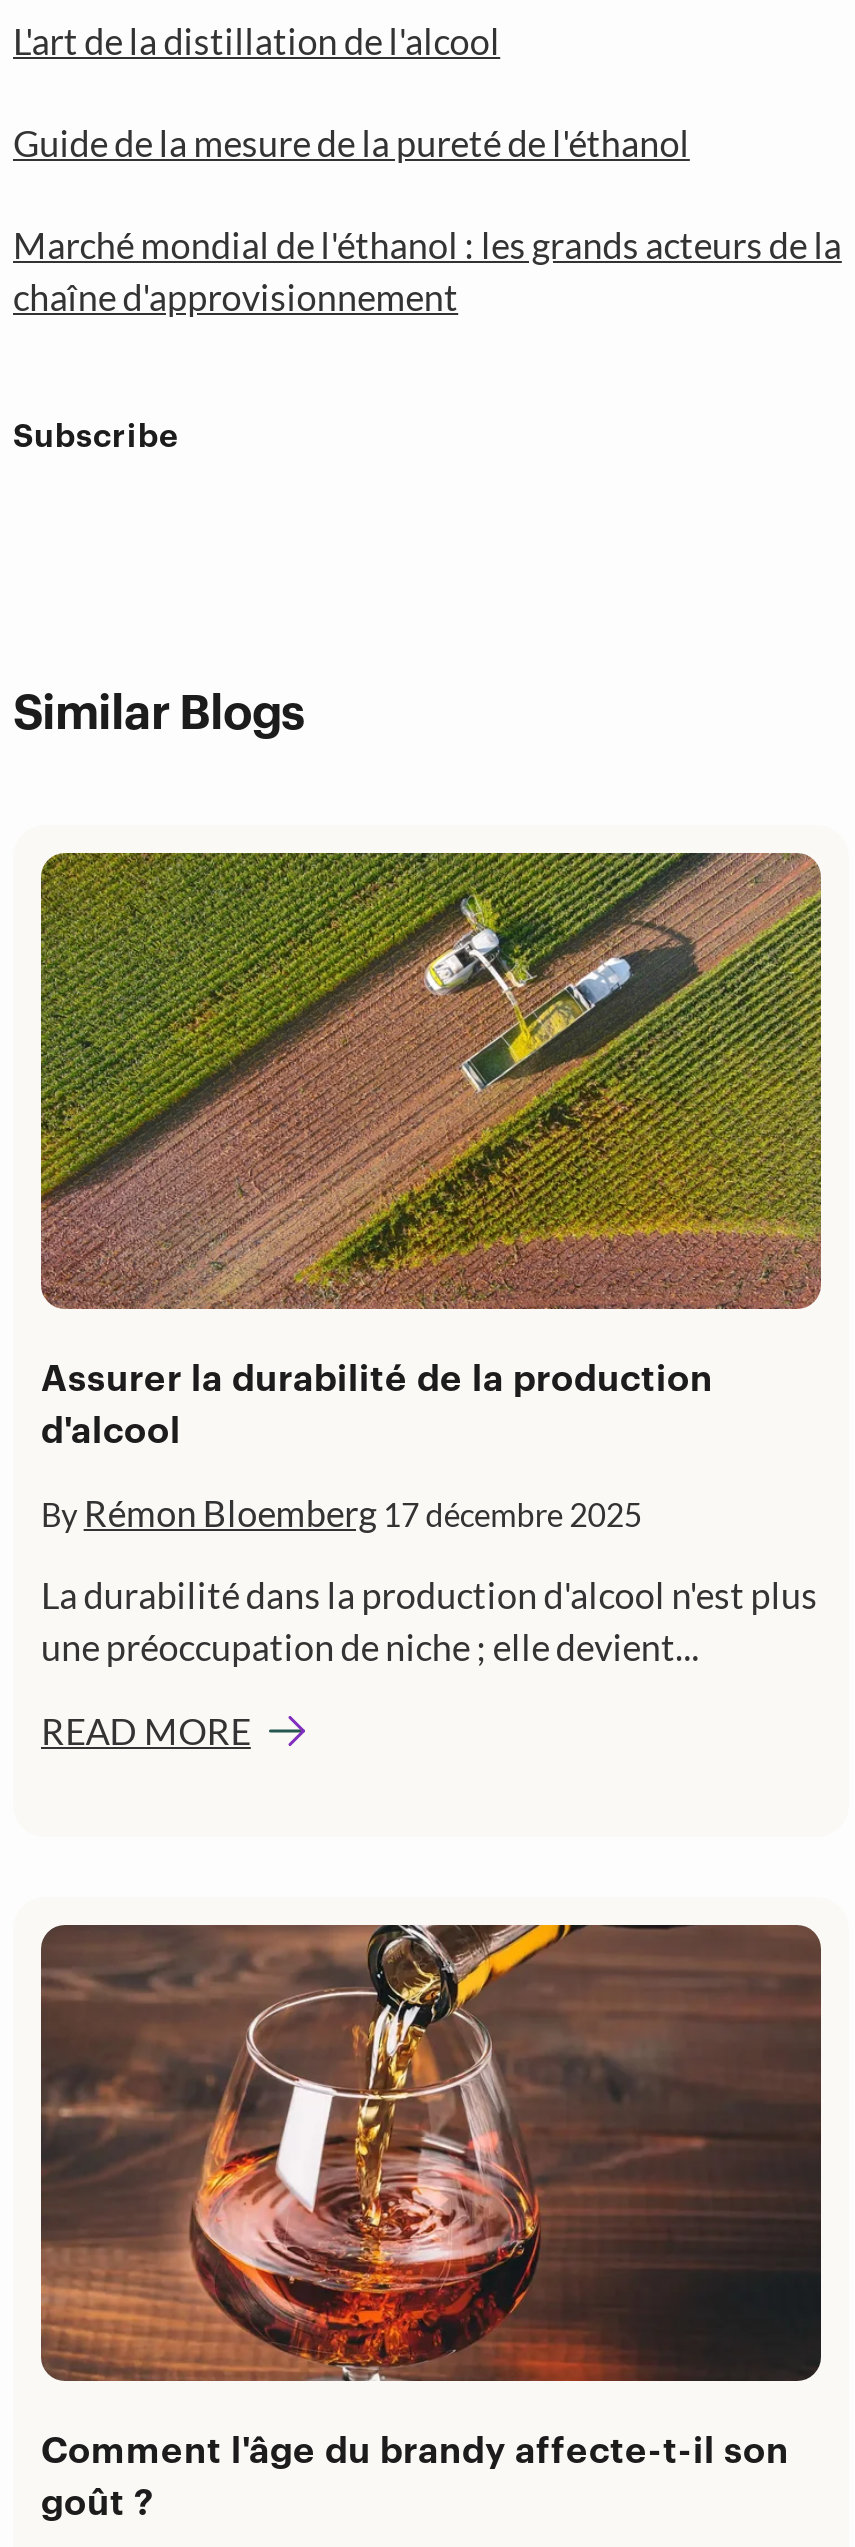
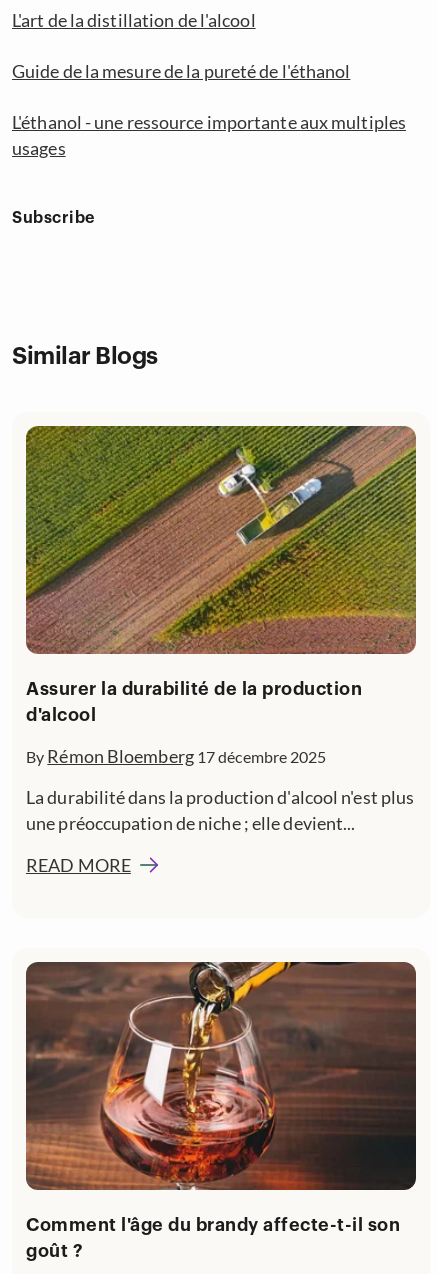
[13,222,842,318] Marché mondial de l'éthanol : les grands acteurs de la | chaîne d'approvisionnement -> [12,111,406,159] L'éthanol - une ressource importante aux multiples | usages

